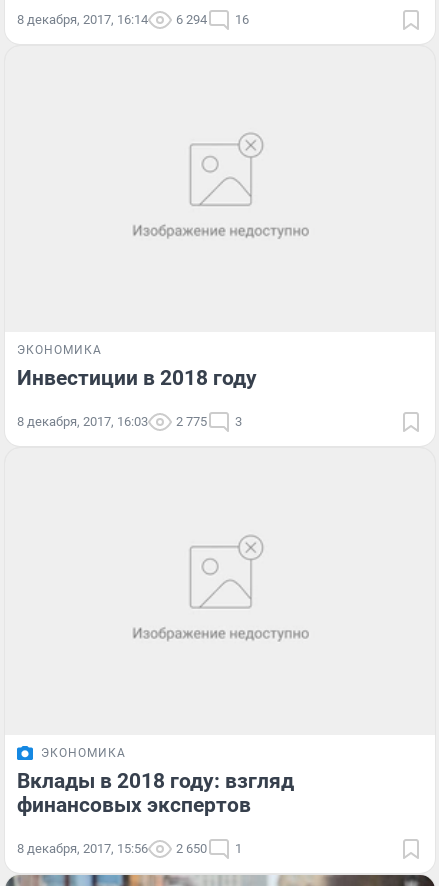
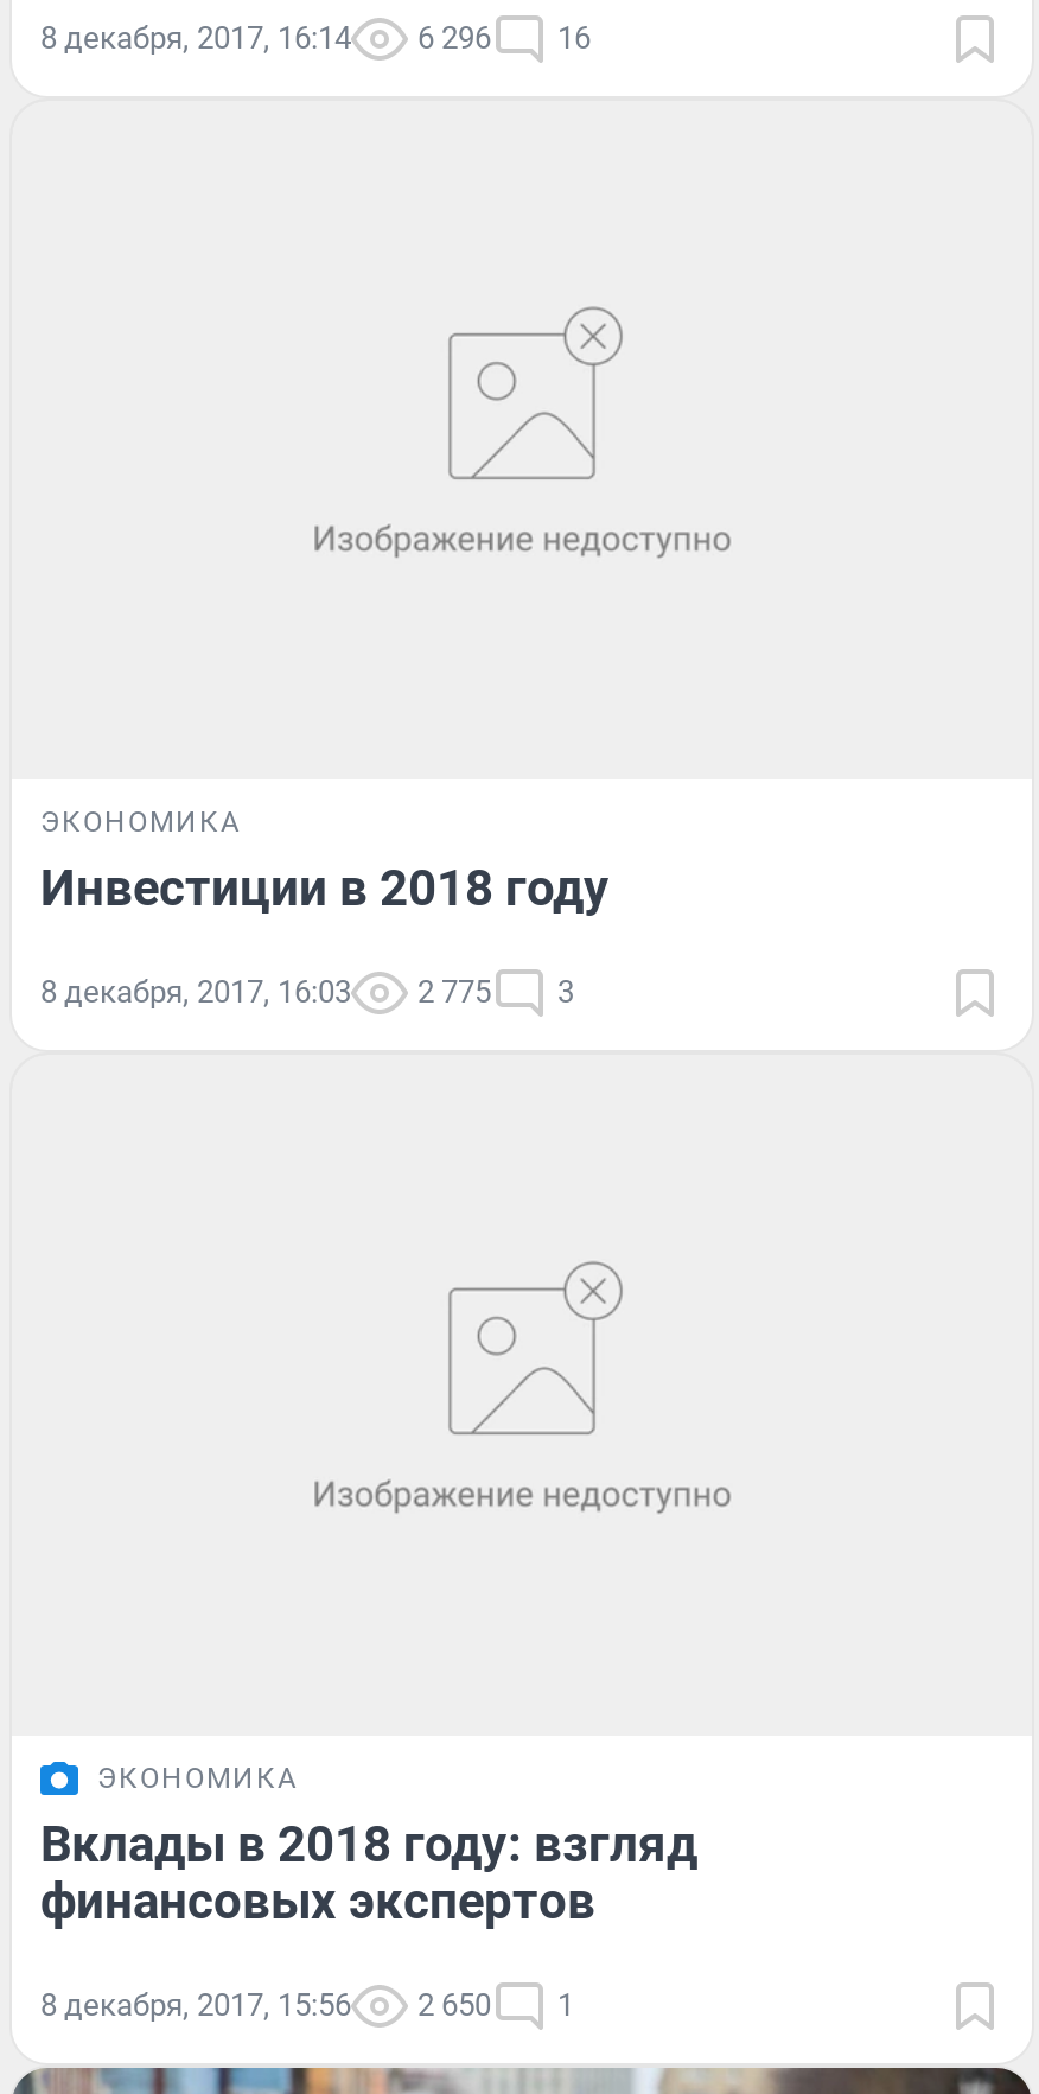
[17,12,249,27] 8 декабря, 2017, 16:14 6 294 16 -> [40,19,591,55] 8 декабря, 2017, 16:14 6 296 16

